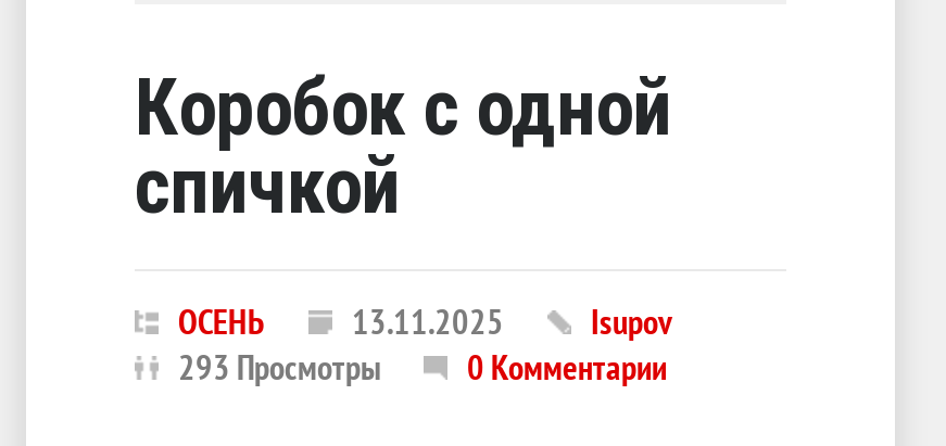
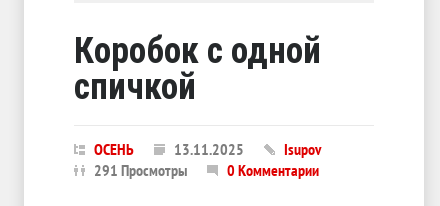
[178,344,667,387] 293 Просмотры 0 Комментарии -> [94,159,319,179] 291 Просмотры 0 Комментарии

